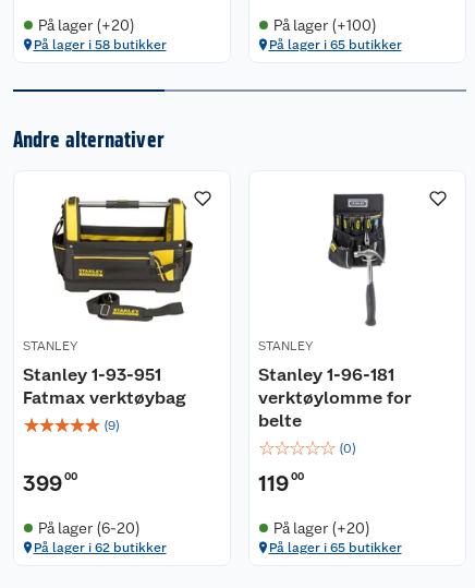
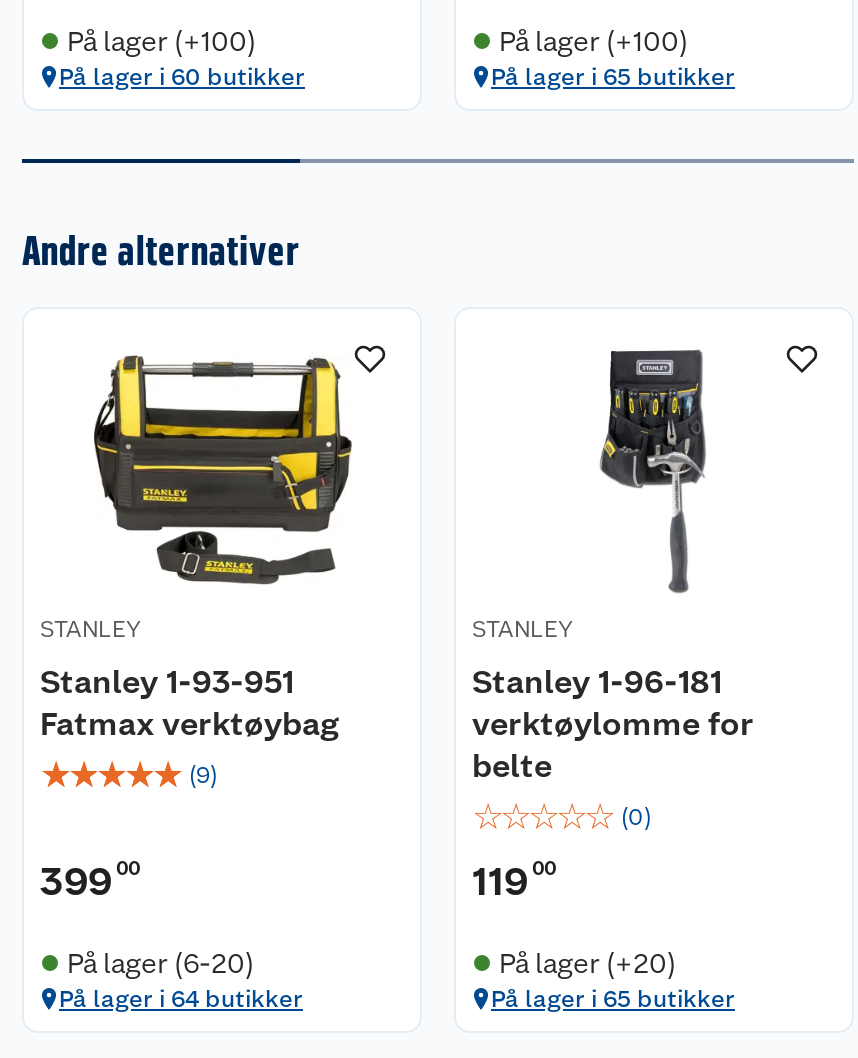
[38,16,135,34] På lager (+20) -> [67,25,257,57] På lager (+100)
[33,37,166,52] På lager i 58 butikker -> [59,63,305,91] På lager i 60 butikker
[33,540,166,555] På lager i 62 butikker -> [59,985,303,1013] På lager i 64 butikker

